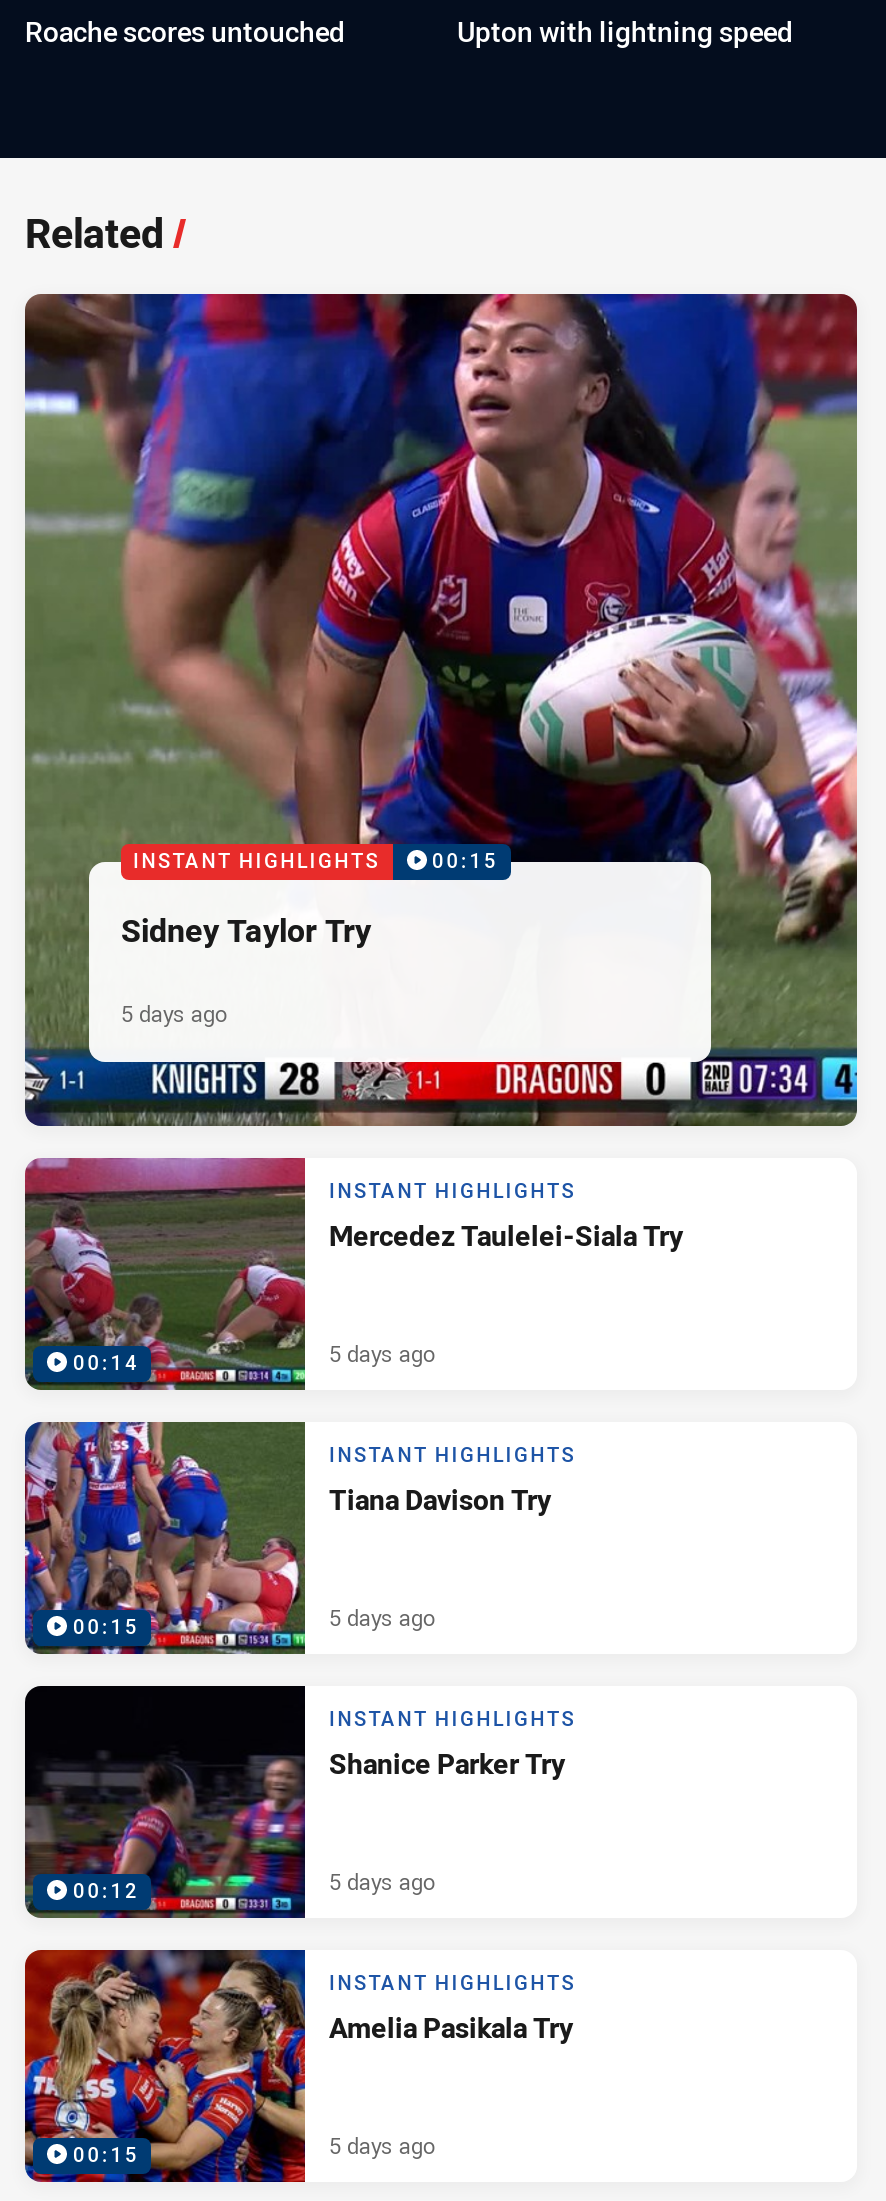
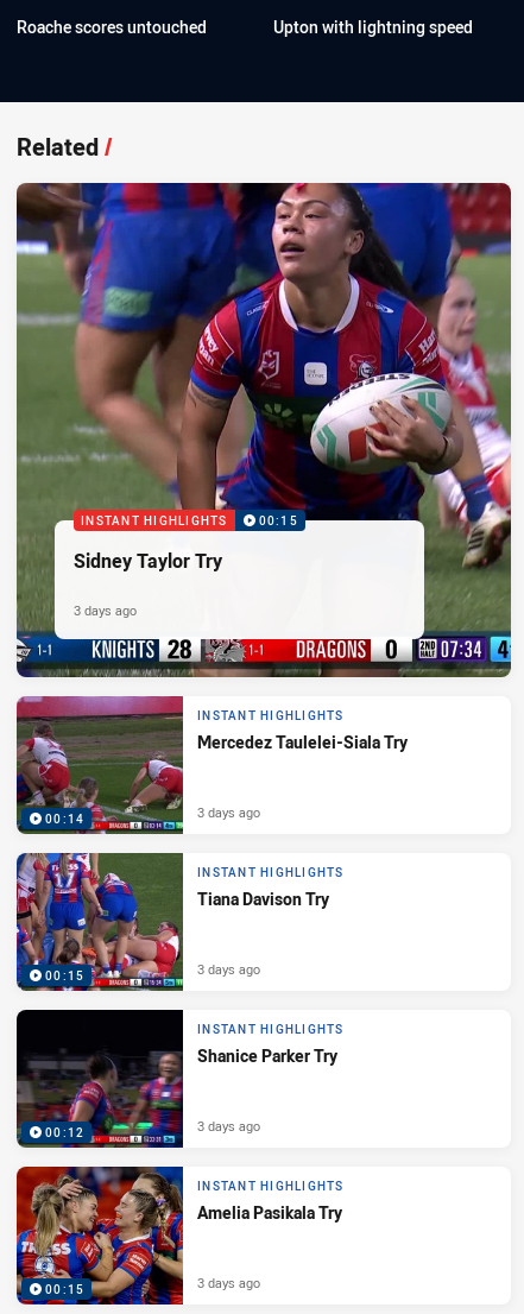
[121,998,227,1028] 5 days ago -> [74,601,137,619] 3 days ago
[329,1338,435,1368] 5 days ago -> [197,803,260,821] 3 days ago
[329,1602,435,1632] 5 days ago -> [197,960,260,978] 3 days ago
[329,1866,435,1896] 5 days ago -> [197,1117,260,1134] 3 days ago
[329,2130,435,2160] 5 days ago -> [197,1273,260,1291] 3 days ago

